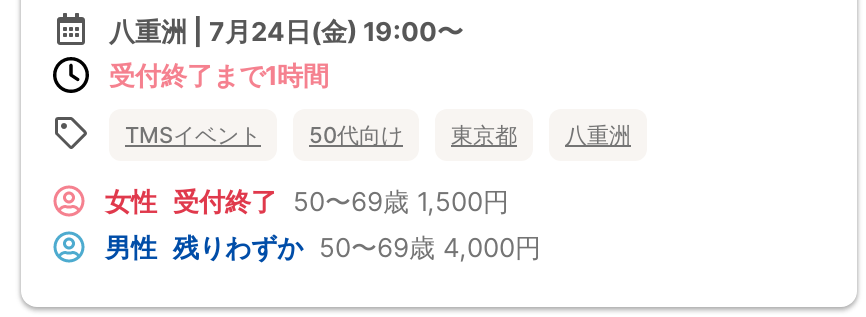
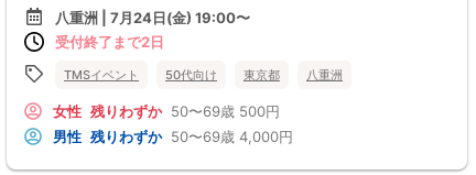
[109,58,329,90] 受付終了まで1時間 -> [55,32,164,50] 受付終了まで2日
[105,185,509,217] 女性 受付終了 50〜69歳 1,500円 -> [53,102,280,120] 女性 残りわずか 50〜69歳 500円

